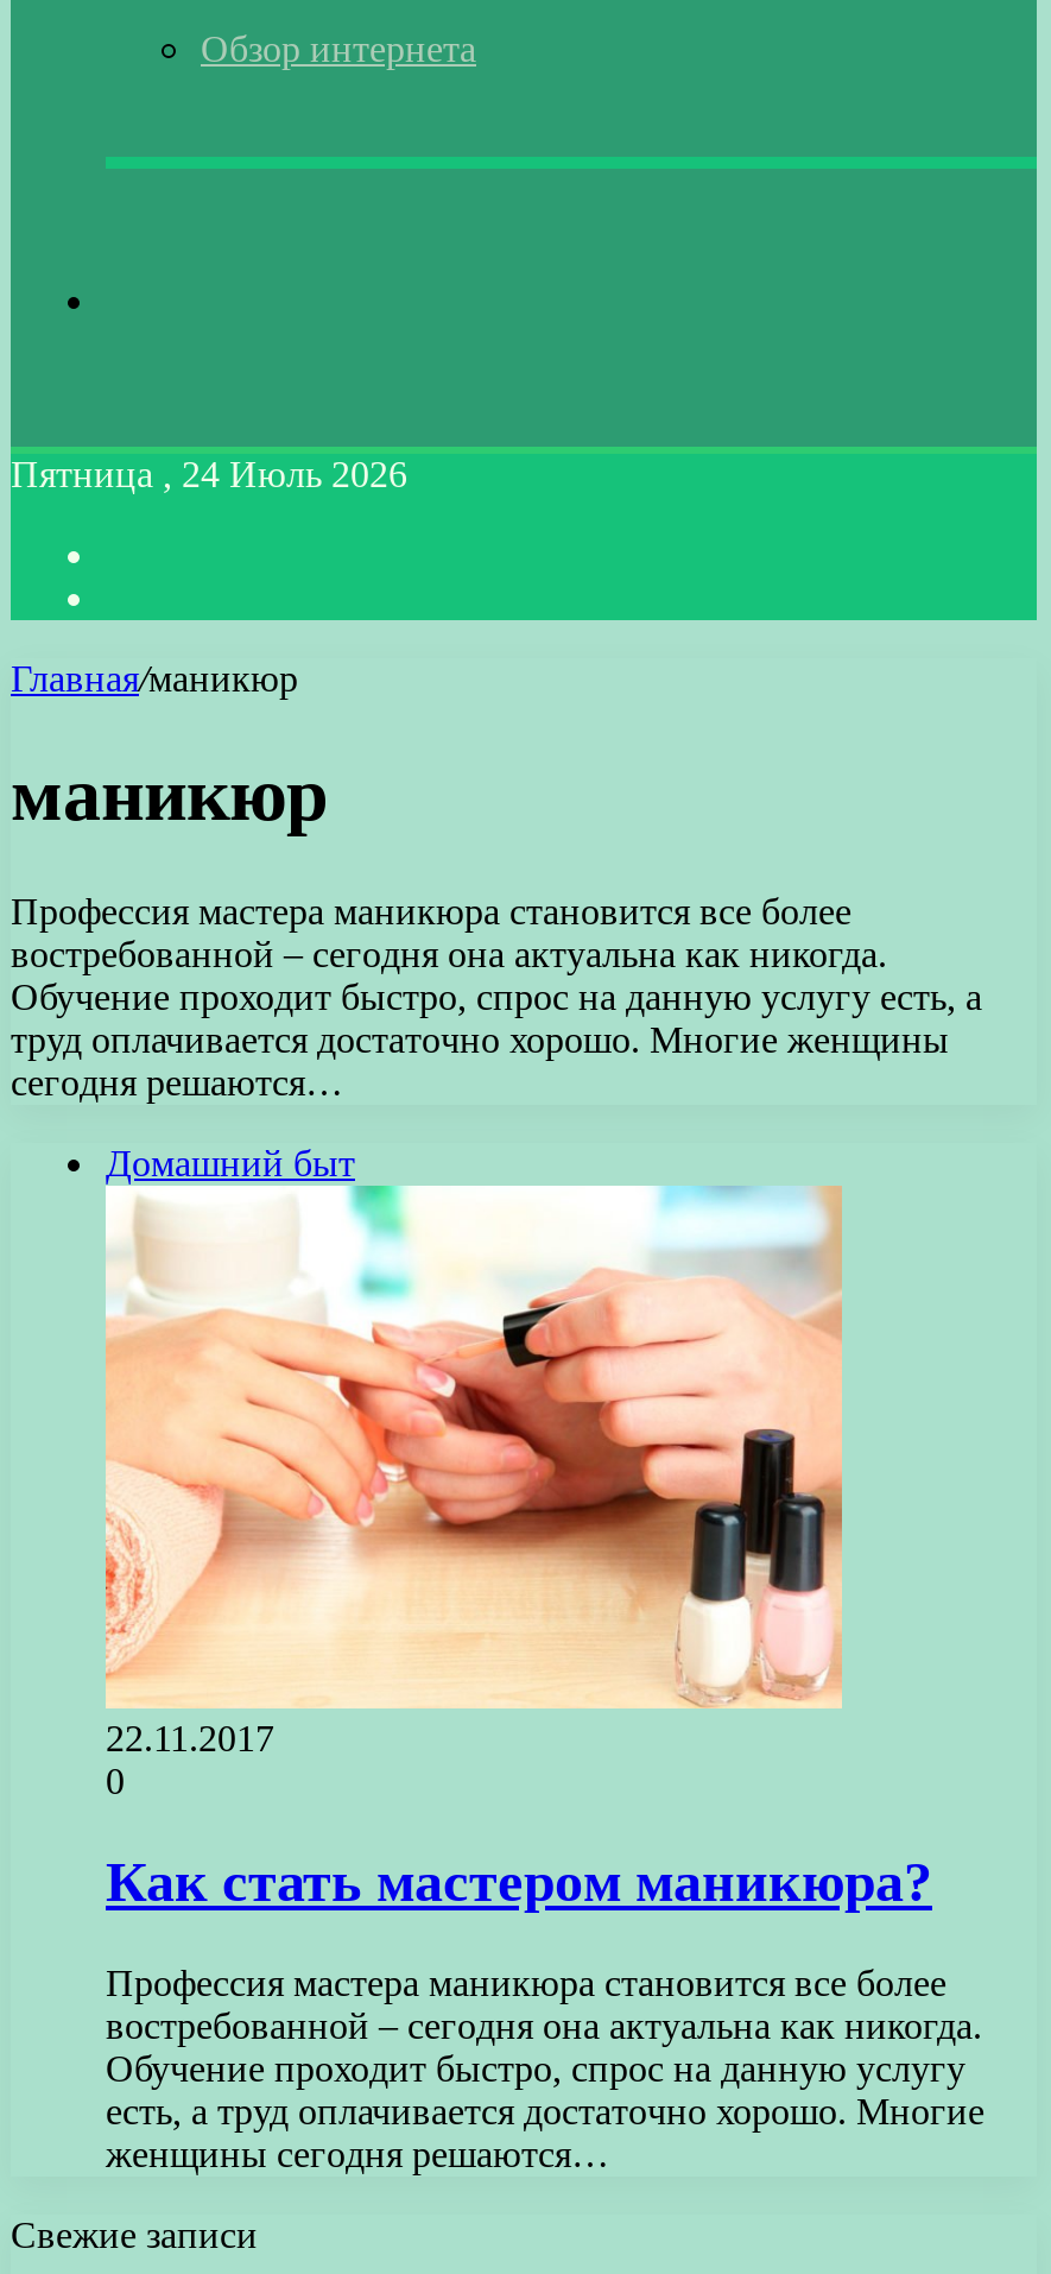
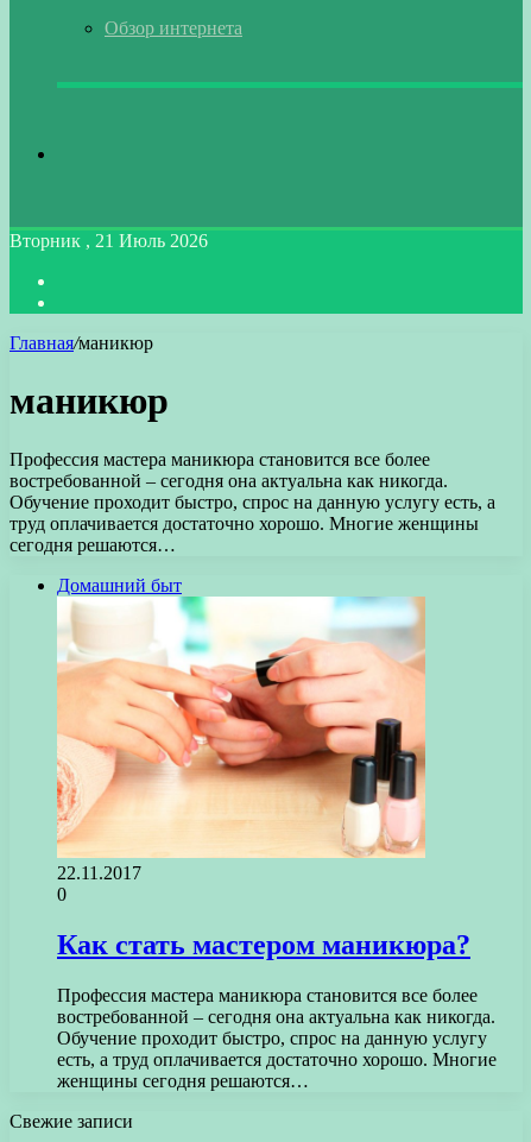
[11,454,407,494] Пятница , 24 Июль 2026 -> [10,231,208,251] Вторник , 21 Июль 2026

